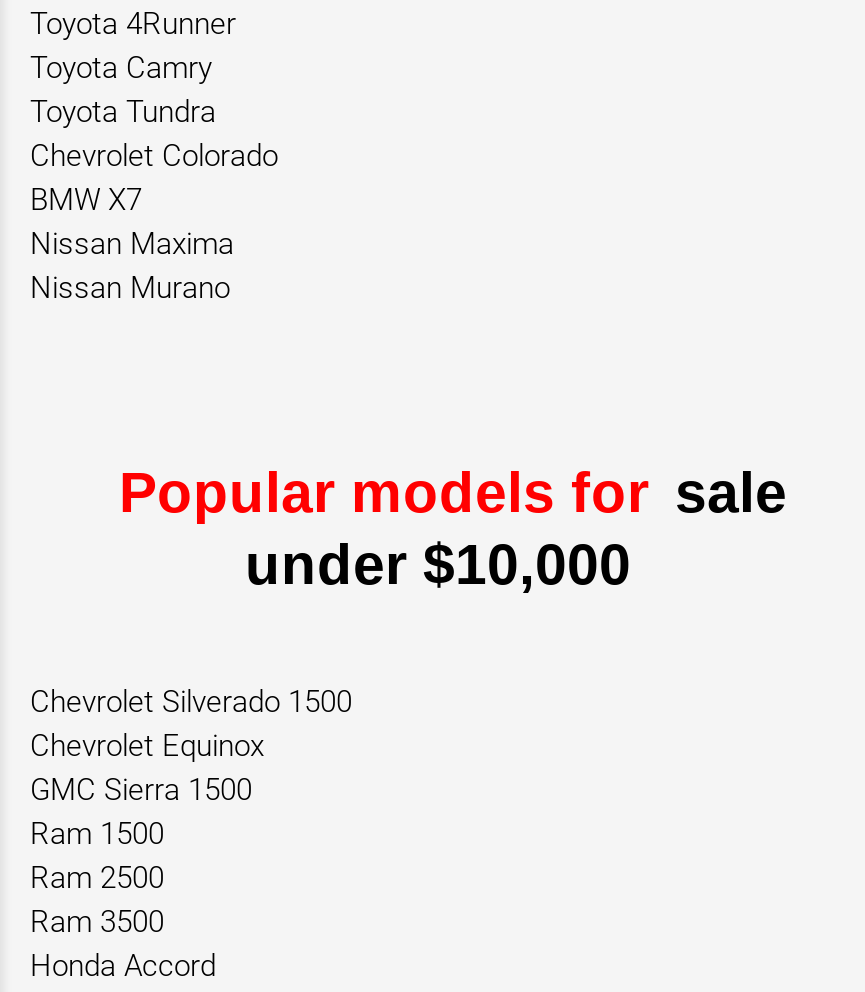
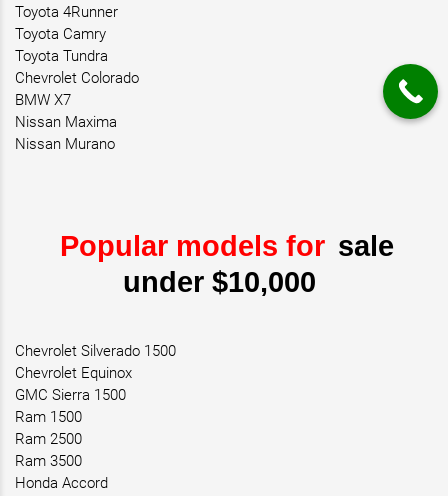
none -> [381,63,440,123] [image]

